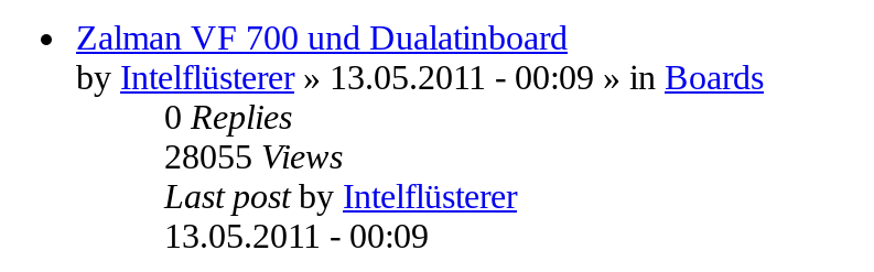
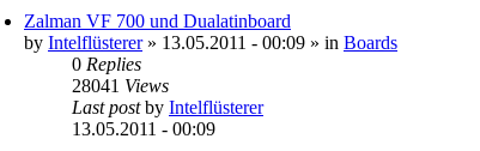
[164,137,343,175] 28055 Views -> [72,75,169,96] 28041 Views

